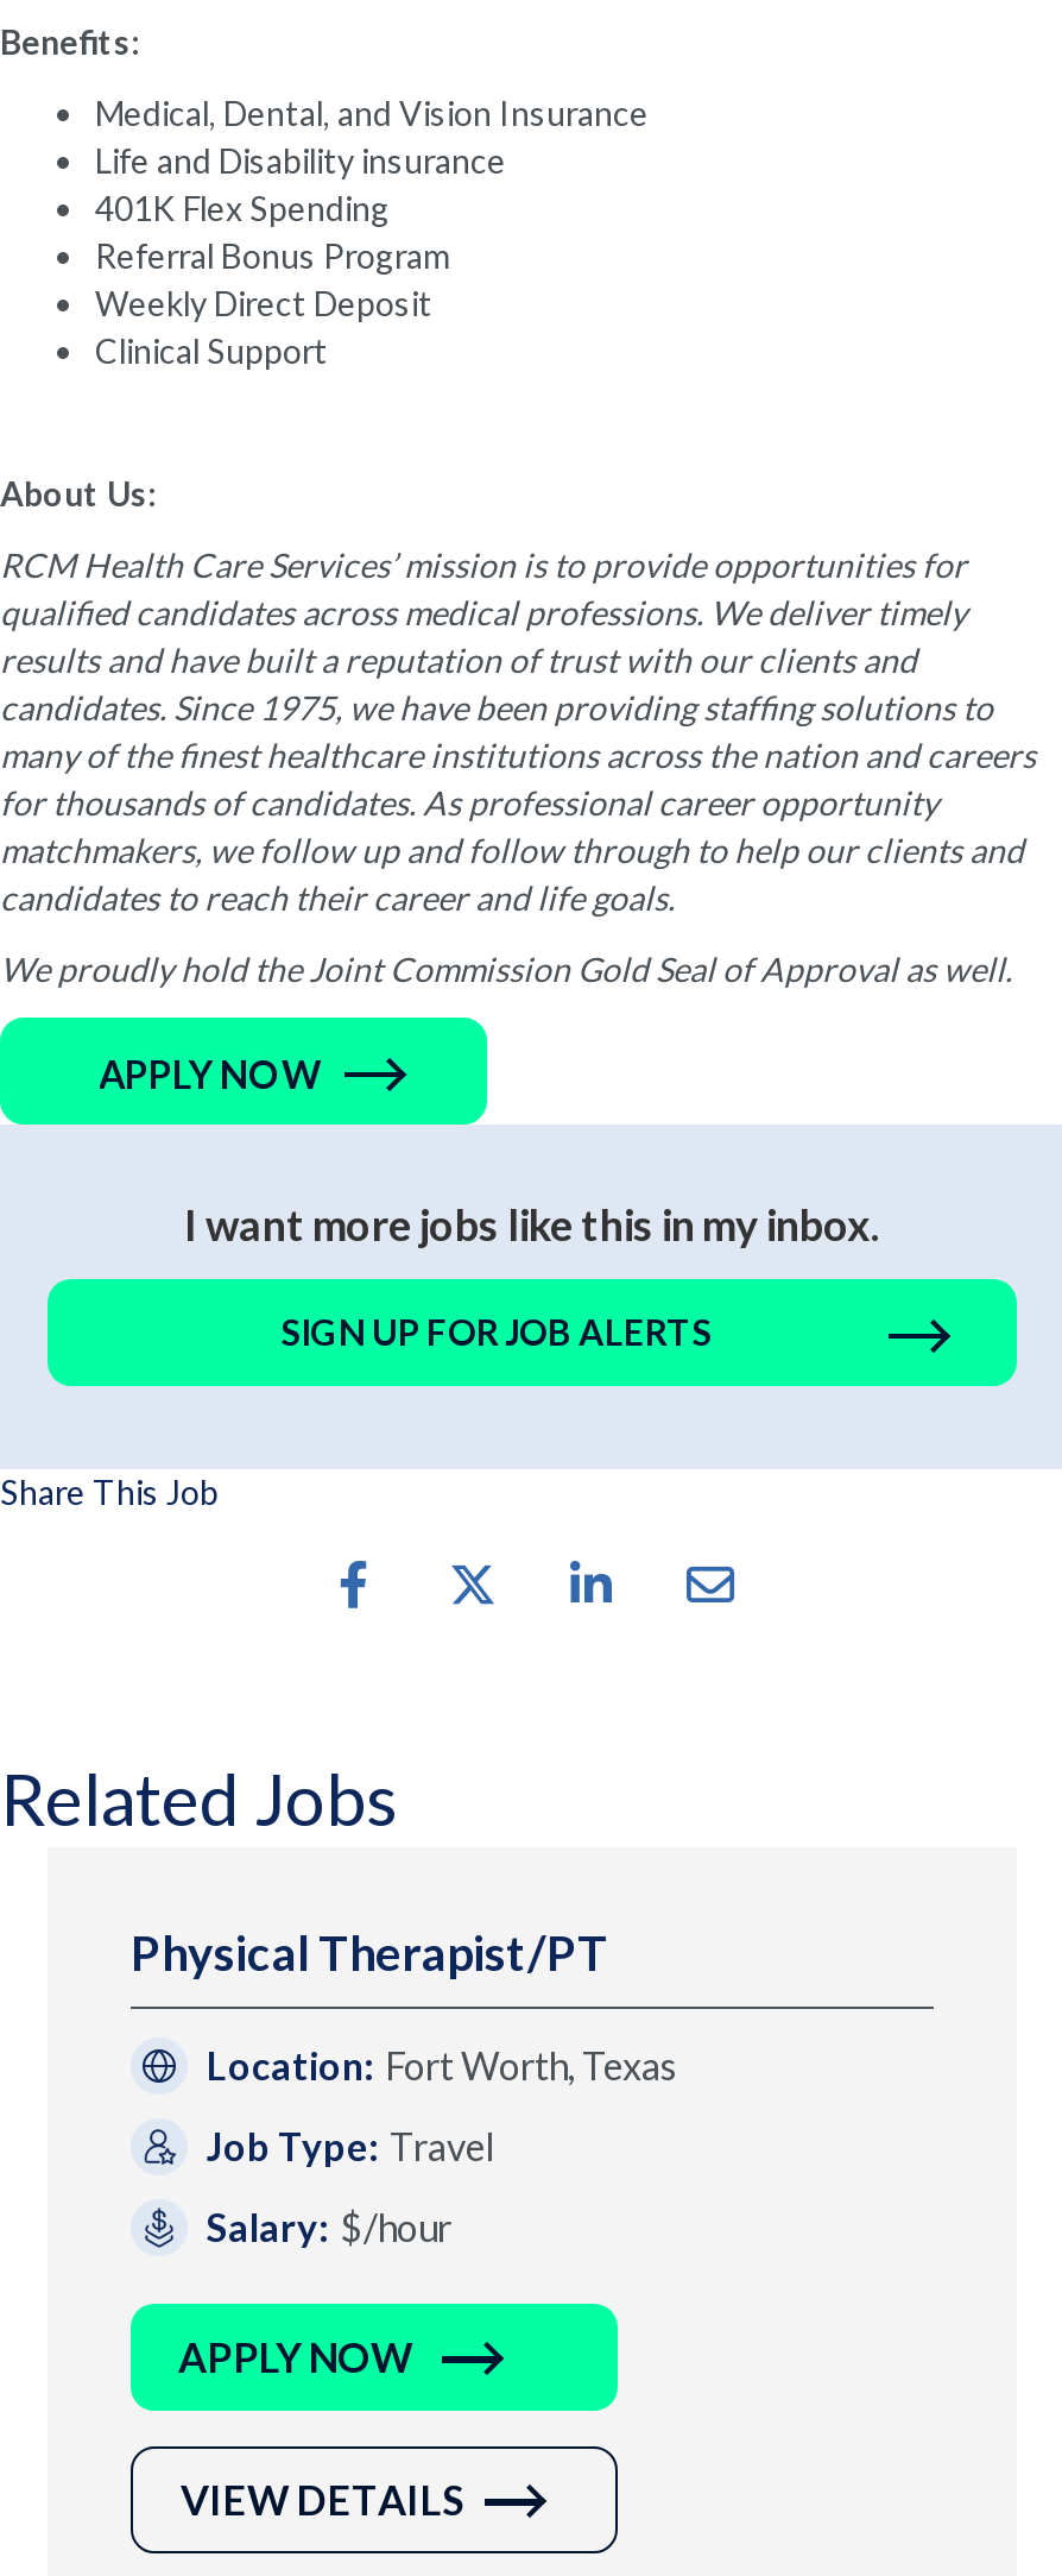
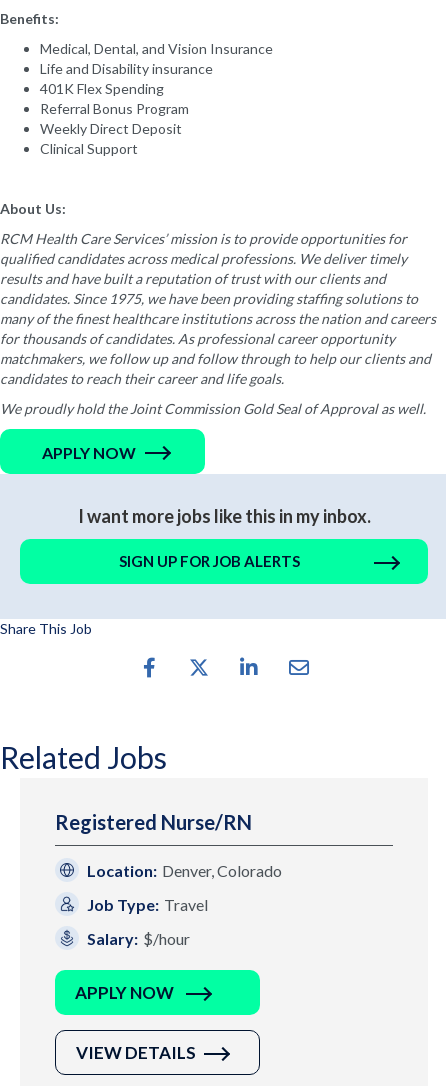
[131,1923,608,1980] Physical Therapist/PT -> [55,810,252,834] Registered Nurse/RN
[207,2043,677,2088] Location: Fort Worth, Texas -> [87,861,282,880] Location: Denver, Colorado

